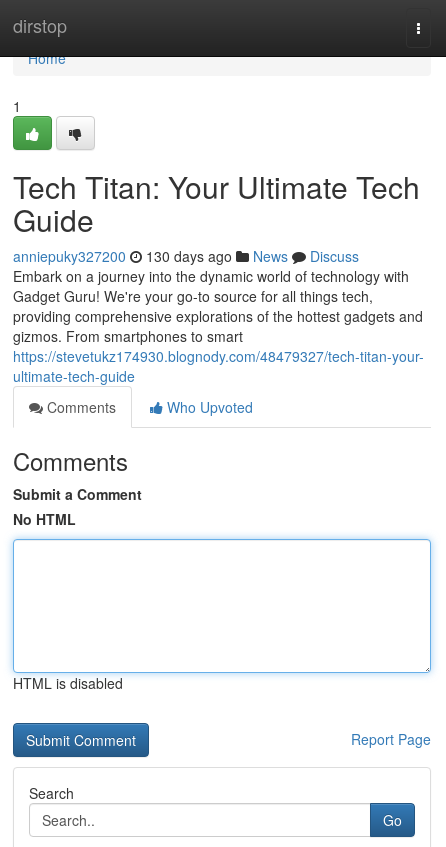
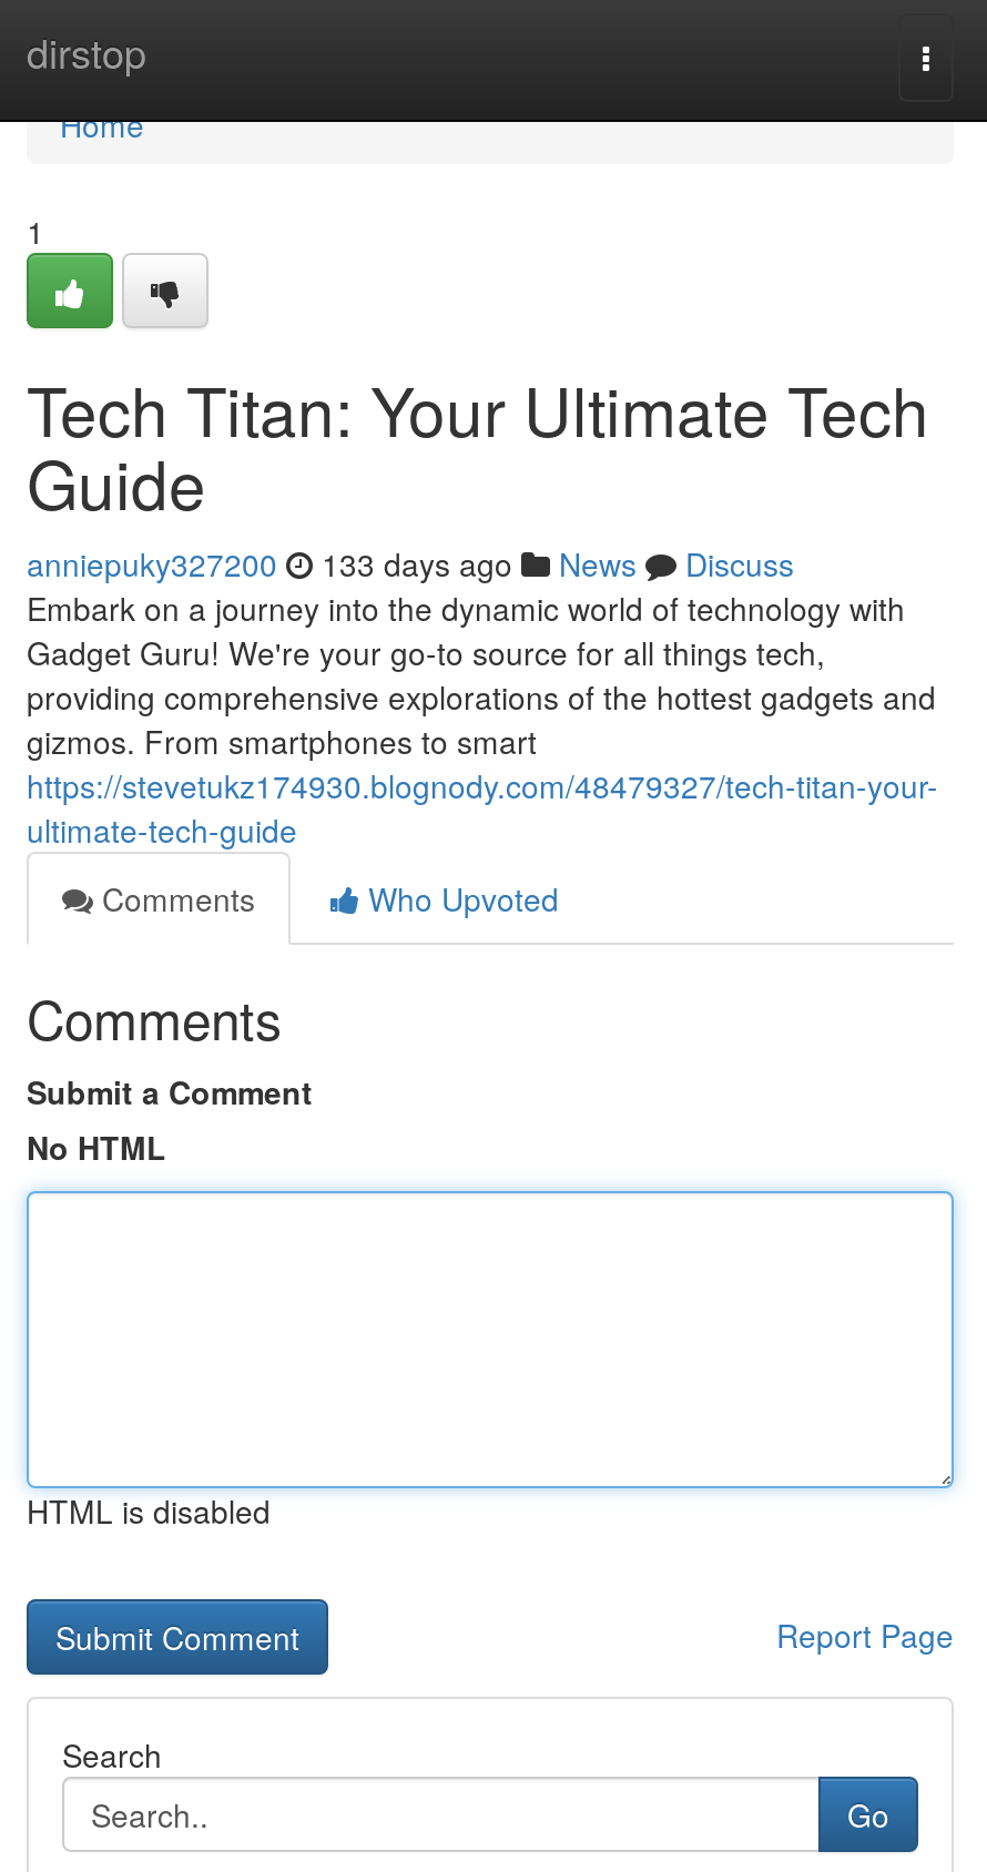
[13,246,359,266] anniepuky327200 130 days ago News Discuss -> [27,541,794,586] anniepuky327200 133 days ago News Discuss

